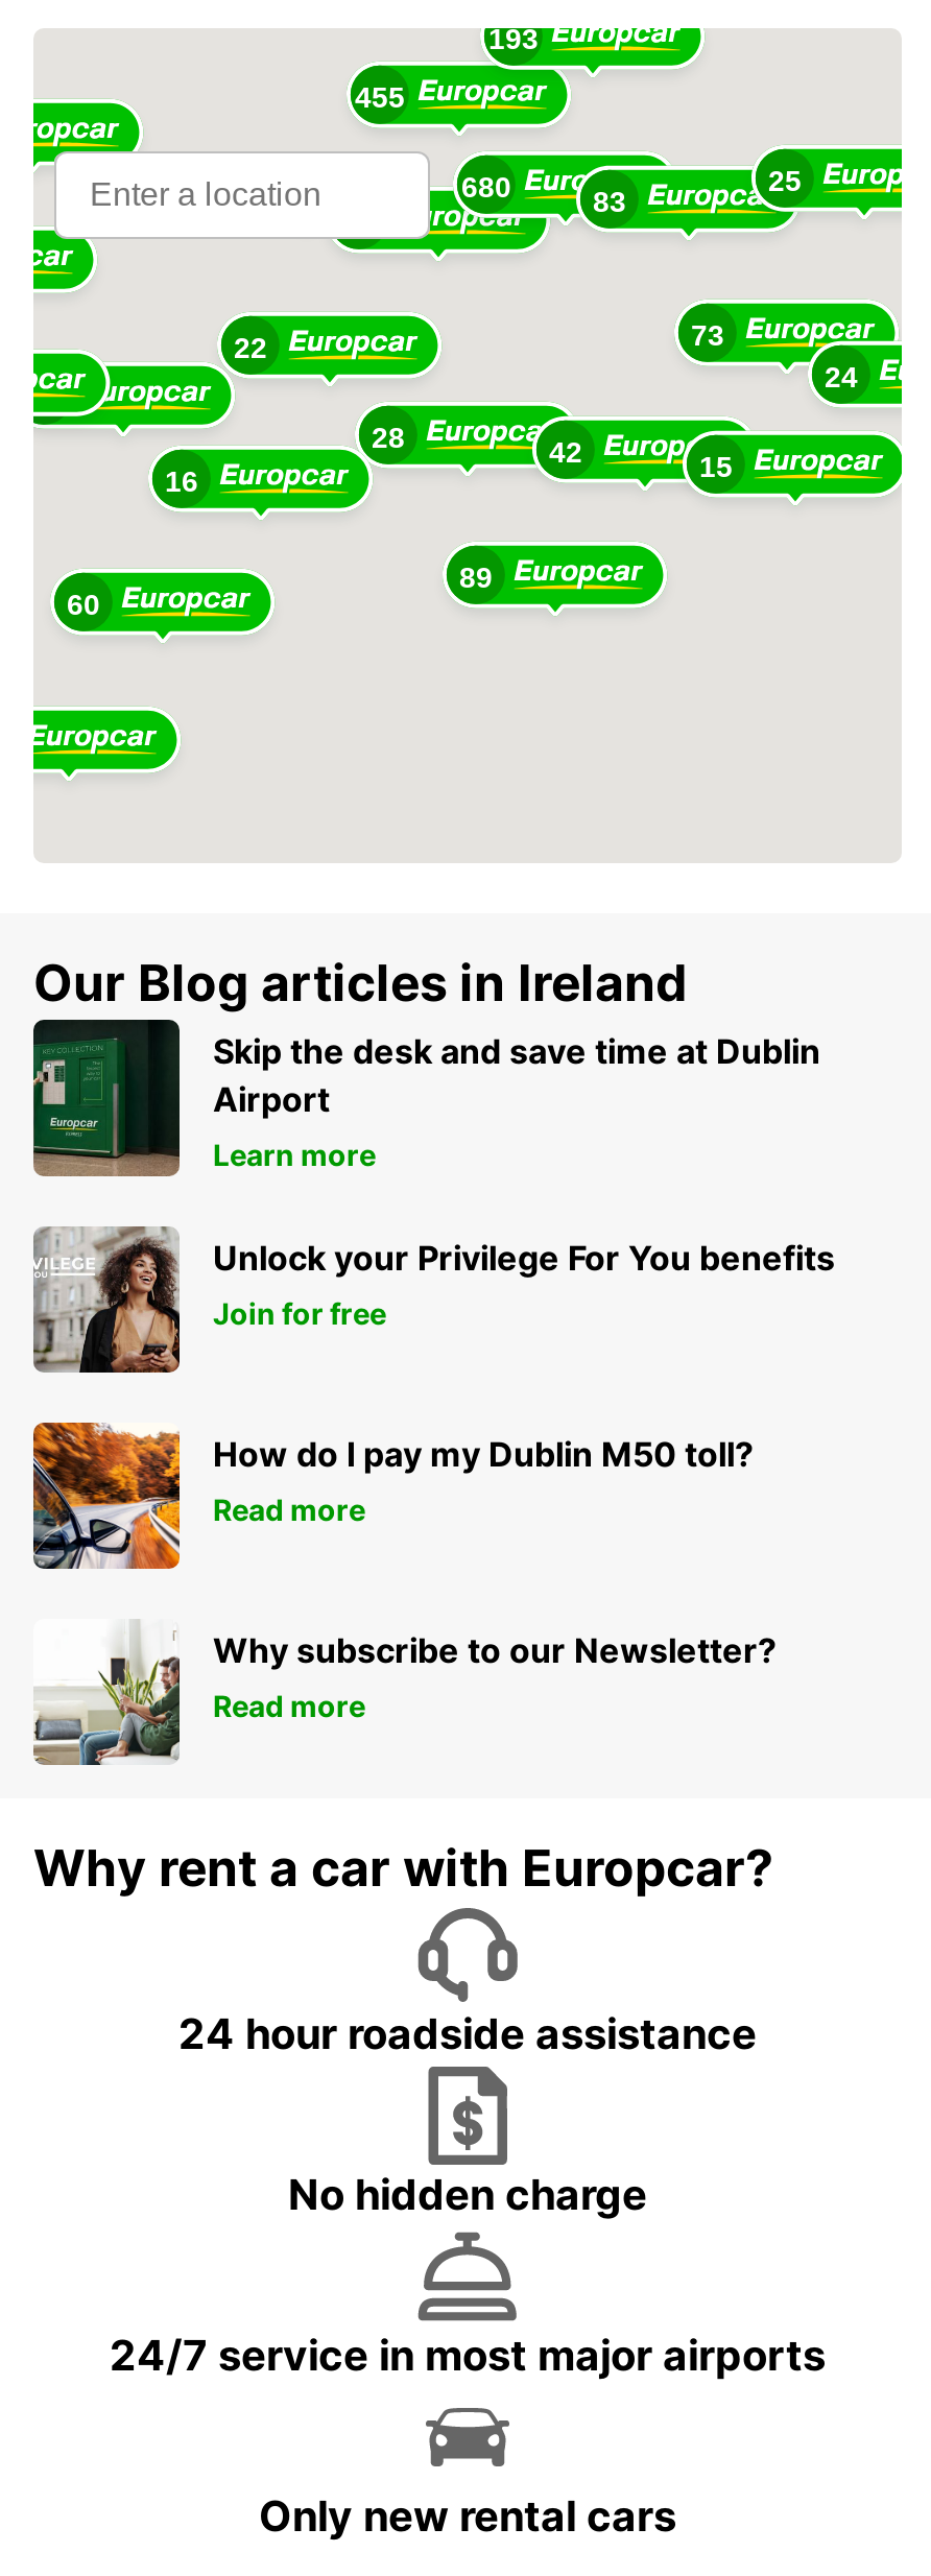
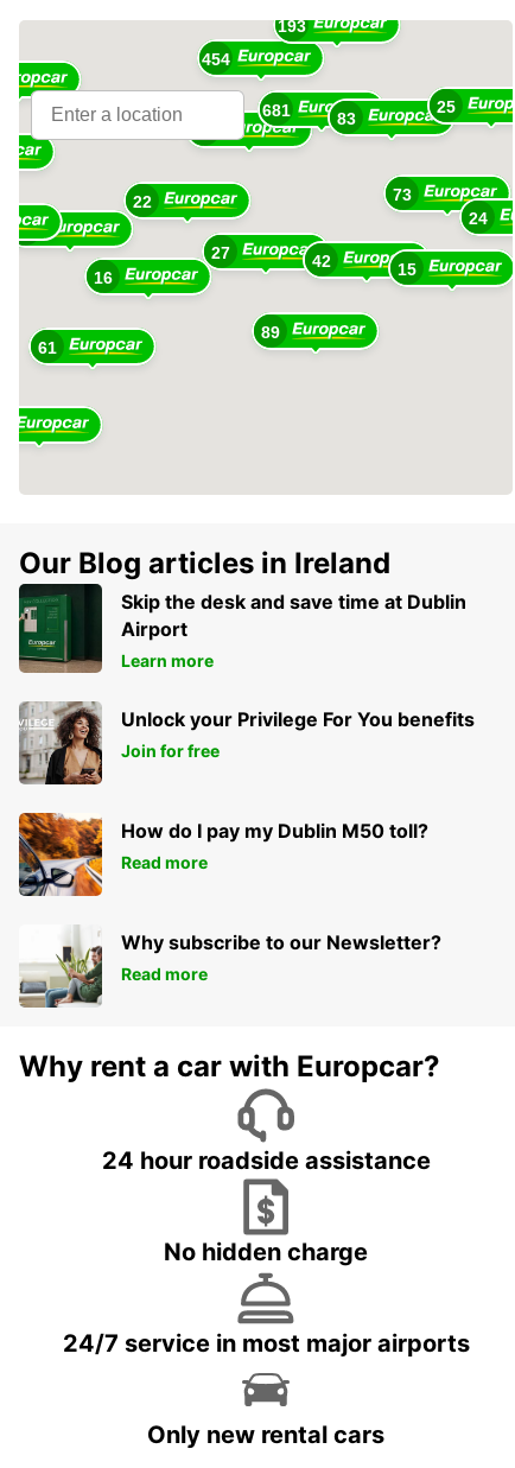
[355,80,405,114] 455 -> [202,50,230,69] 454
[461,170,511,203] 680 -> [262,101,291,120] 681
[372,420,405,454] 28 -> [211,243,230,262] 27
[67,587,100,621] 60 -> [38,338,57,357] 61

